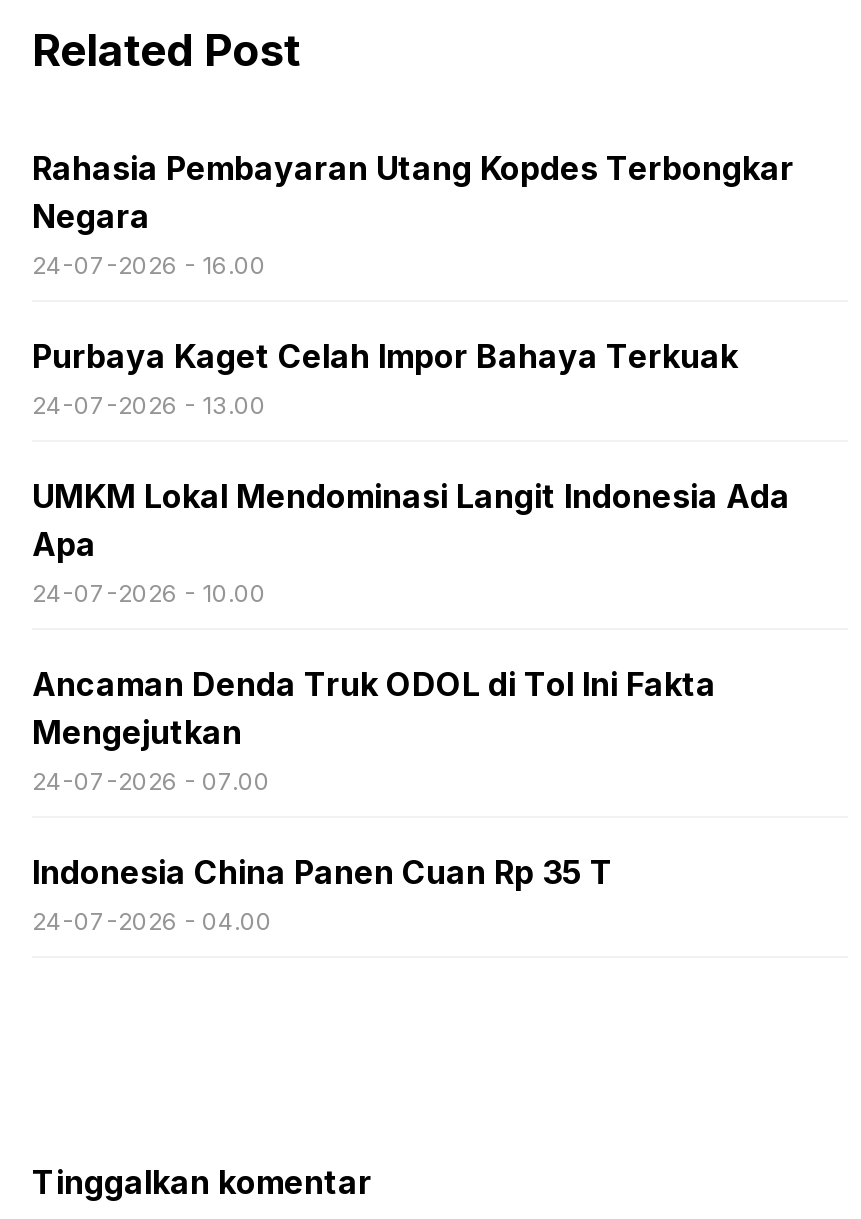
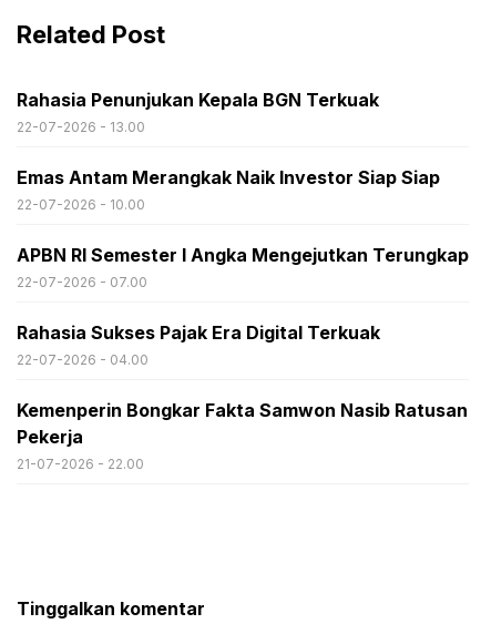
[32,148,794,280] Rahasia Pembayaran Utang Kopdes Terbongkar | Negara | 24-07-2026 - 16.00 -> [17,88,379,135] Rahasia Penunjukan Kepala BGN Terkuak | 22-07-2026 - 13.00
[32,336,738,420] Purbaya Kaget Celah Impor Bahaya Terkuak | 24-07-2026 - 13.00 -> [17,166,440,212] Emas Antam Merangkak Naik Investor Siap Siap | 22-07-2026 - 10.00
[32,476,790,608] UMKM Lokal Mendominasi Langit Indonesia Ada | Apa | 24-07-2026 - 10.00 -> [17,243,469,290] APBN RI Semester I Angka Mengejutkan Terungkap | 22-07-2026 - 07.00
[32,664,716,796] Ancaman Denda Truk ODOL di Tol Ini Fakta | Mengejutkan | 24-07-2026 - 07.00 -> [17,321,380,368] Rahasia Sukses Pajak Era Digital Terkuak | 22-07-2026 - 04.00
[32,852,614,936] Indonesia China Panen Cuan Rp 35 T | 24-07-2026 - 04.00 -> [17,399,468,472] Kemenperin Bongkar Fakta Samwon Nasib Ratusan | Pekerja | 21-07-2026 - 22.00

